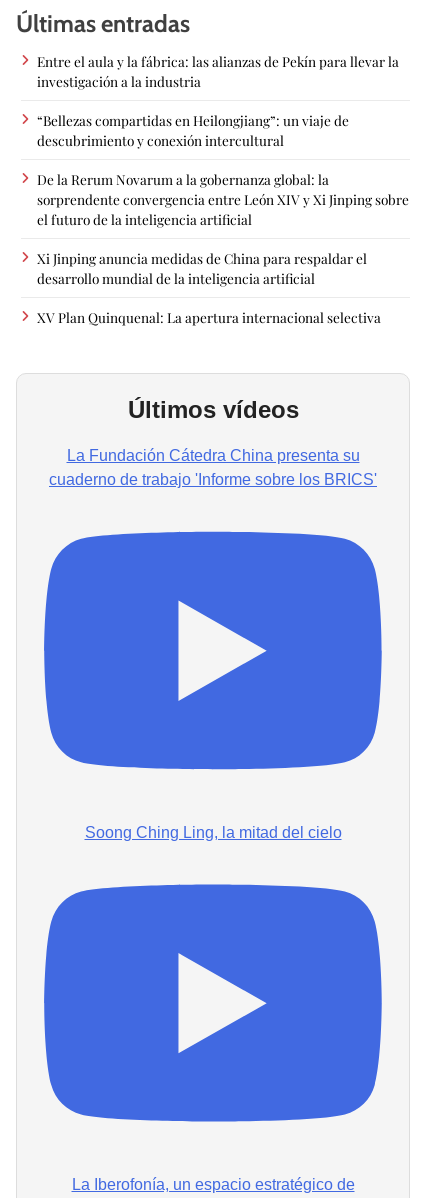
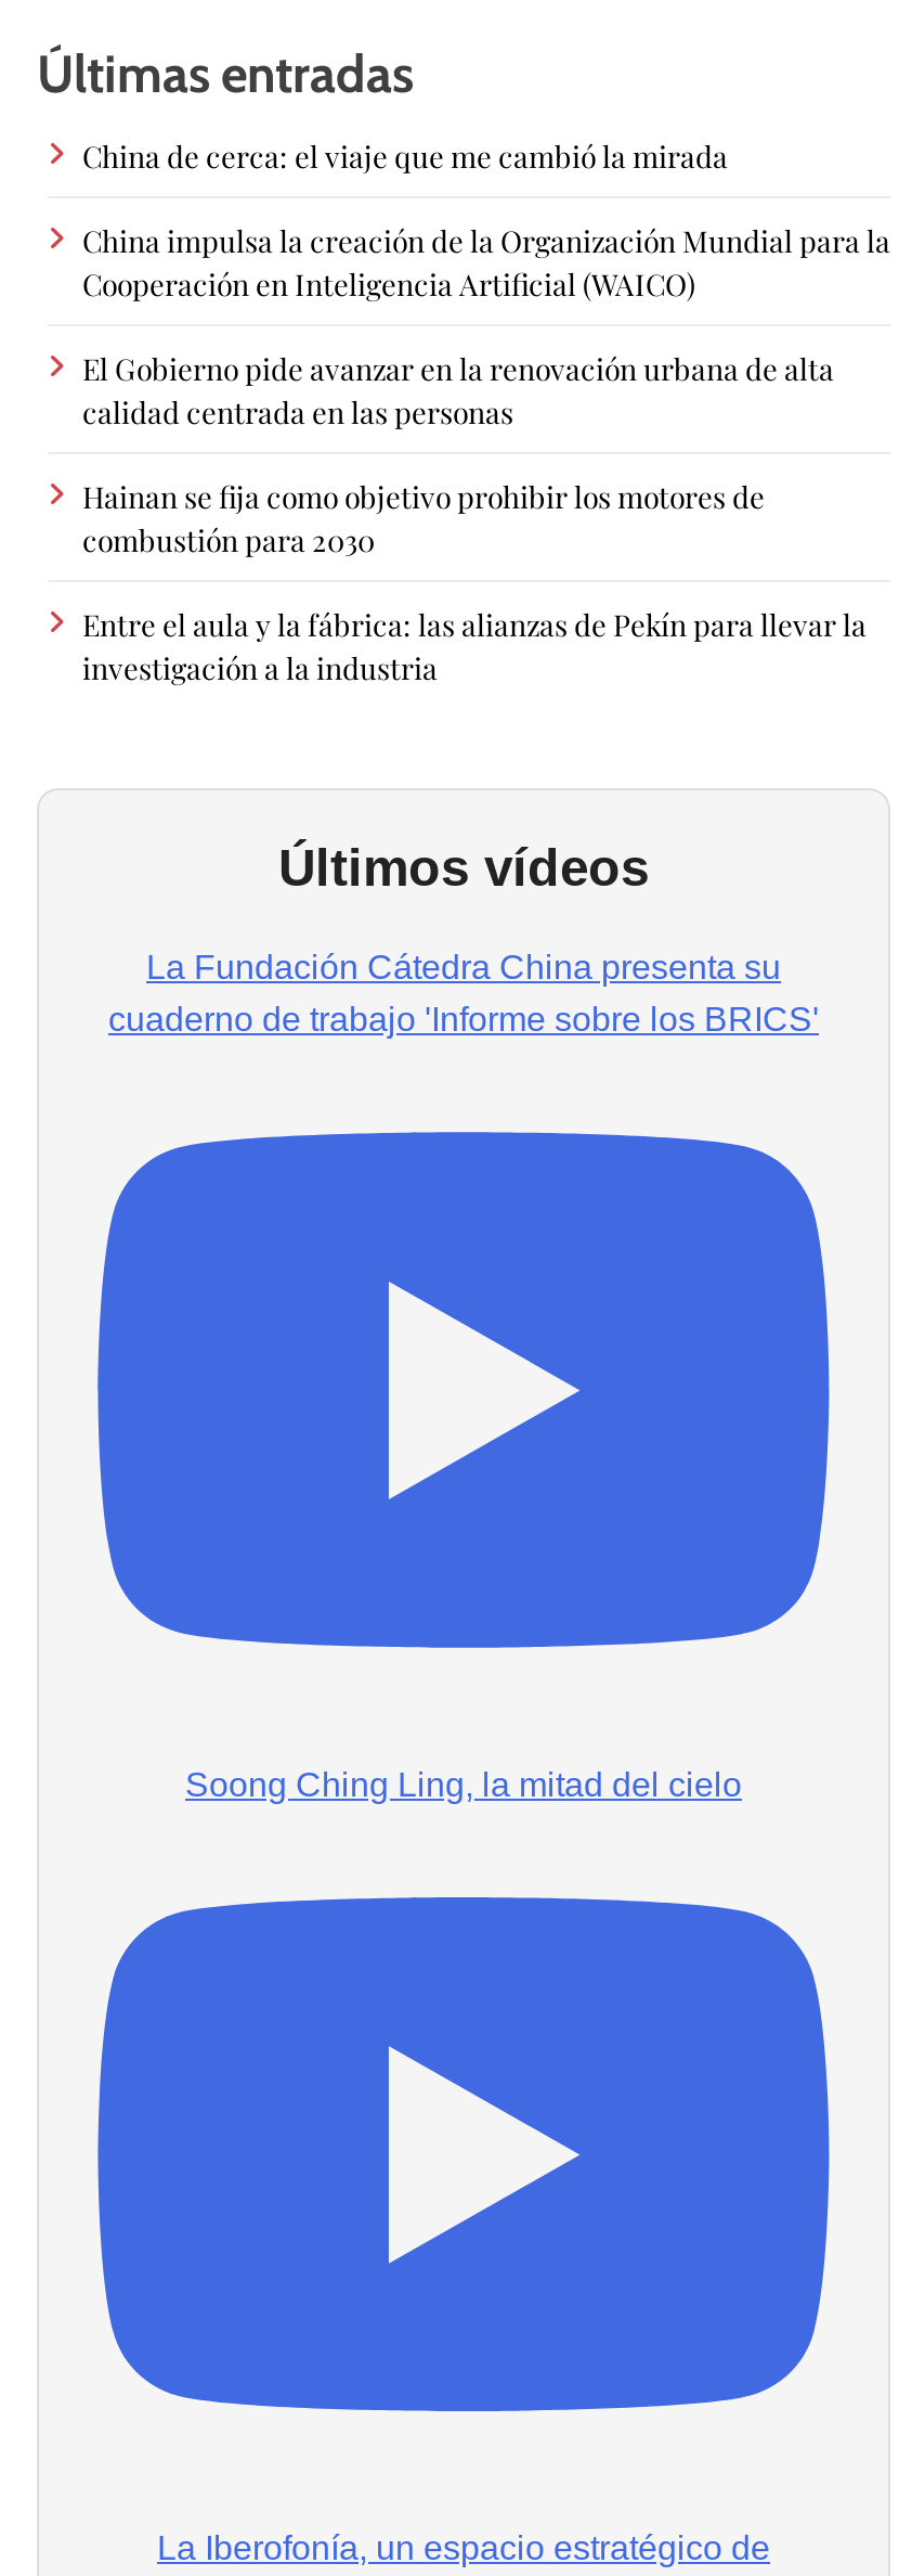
none -> [82,136,890,559] China de cerca: el viaje que me cambió la mirada | China impulsa la creación de la Organización Mundial para la | Cooperación en Inteligencia Artificial (WAICO) | El Gobierno pide avanzar en la renovación urbana de alta | calidad centrada en las personas | Hainan se fija como objetivo prohibir los motores de | combustión para 2030
moved [37,52,399,90] -> [82,604,867,687]: Entre el aula y la fábrica: las alianzas de Pekín para llevar la | investigación a la industria
[37,111,409,326] “Bellezas compartidas en Heilongjiang”: un viaje de | descubrimiento y conexión intercultural | De la Rerum Novarum a la gobernanza global: la | sorprendente convergencia entre León XIV y Xi Jinping sobre | el futuro de la inteligencia artificial | Xi Jinping anuncia medidas de China para respaldar el | desarrollo mundial de la inteligencia artificial | XV Plan Quinquenal: La apertura internacional selectiva -> none

